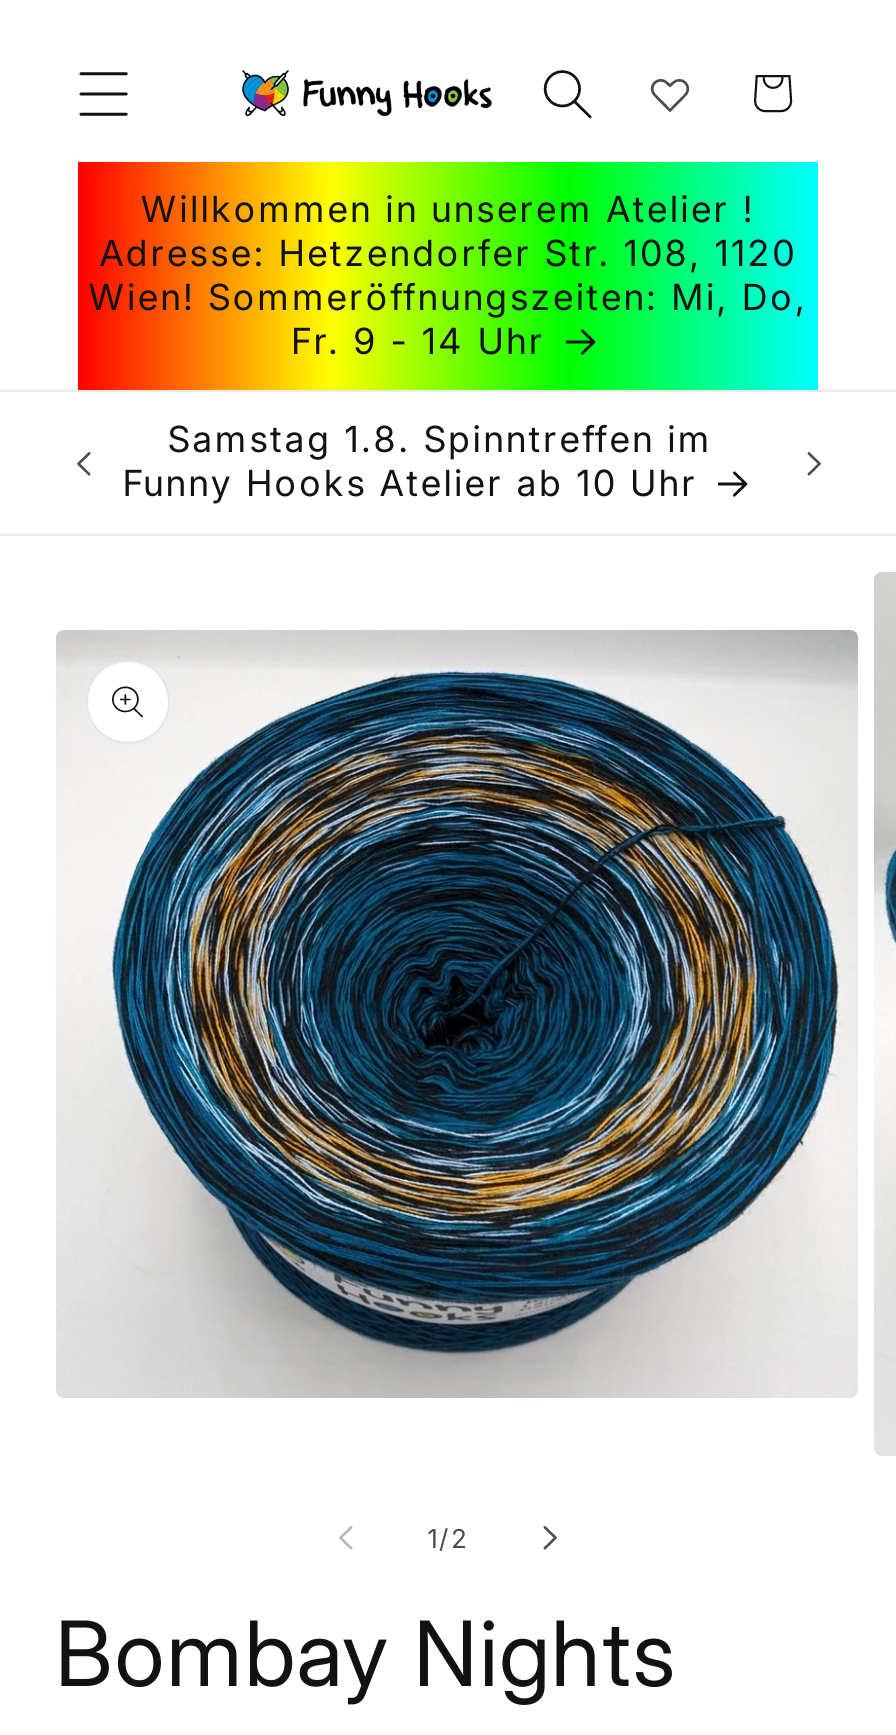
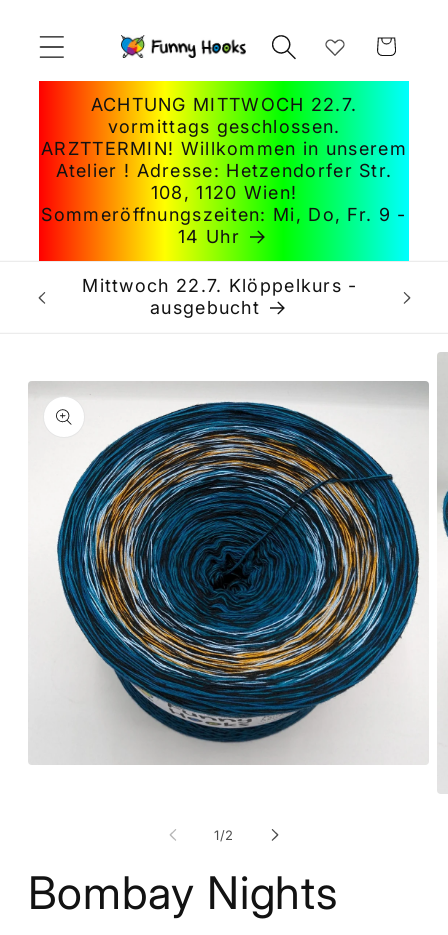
[88,188,808,362] Willkommen in unserem Atelier ! | Adresse: Hetzendorfer Str. 108, 1120 | Wien! Sommeröffnungszeiten: Mi, Do, | Fr. 9 - 14 Uhr -> [41,94,407,247] ACHTUNG MITTWOCH 22.7. | vormittags geschlossen. | ARZTTERMIN! Willkommen in unserem | Atelier ! Adresse: Hetzendorfer Str. | 108, 1120 Wien! | Sommeröffnungszeiten: Mi, Do, Fr. 9 - | 14 Uhr
[122,419,712,505] Samstag 1.8. Spinntreffen im | Funny Hooks Atelier ab 10 Uhr -> [82,275,358,318] Mittwoch 22.7. Klöppelkurs - | ausgebucht

